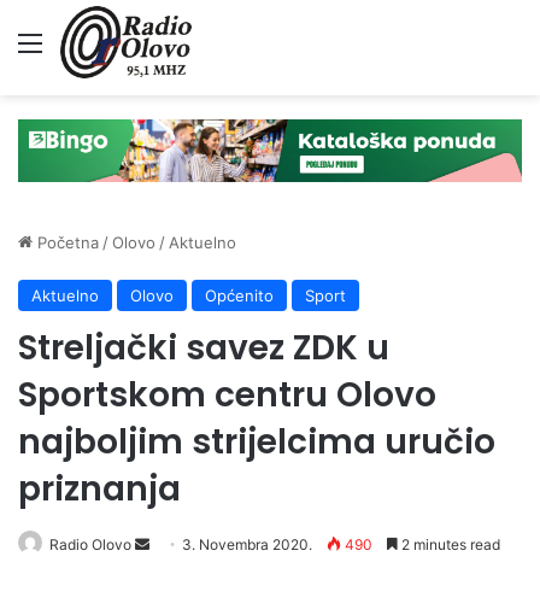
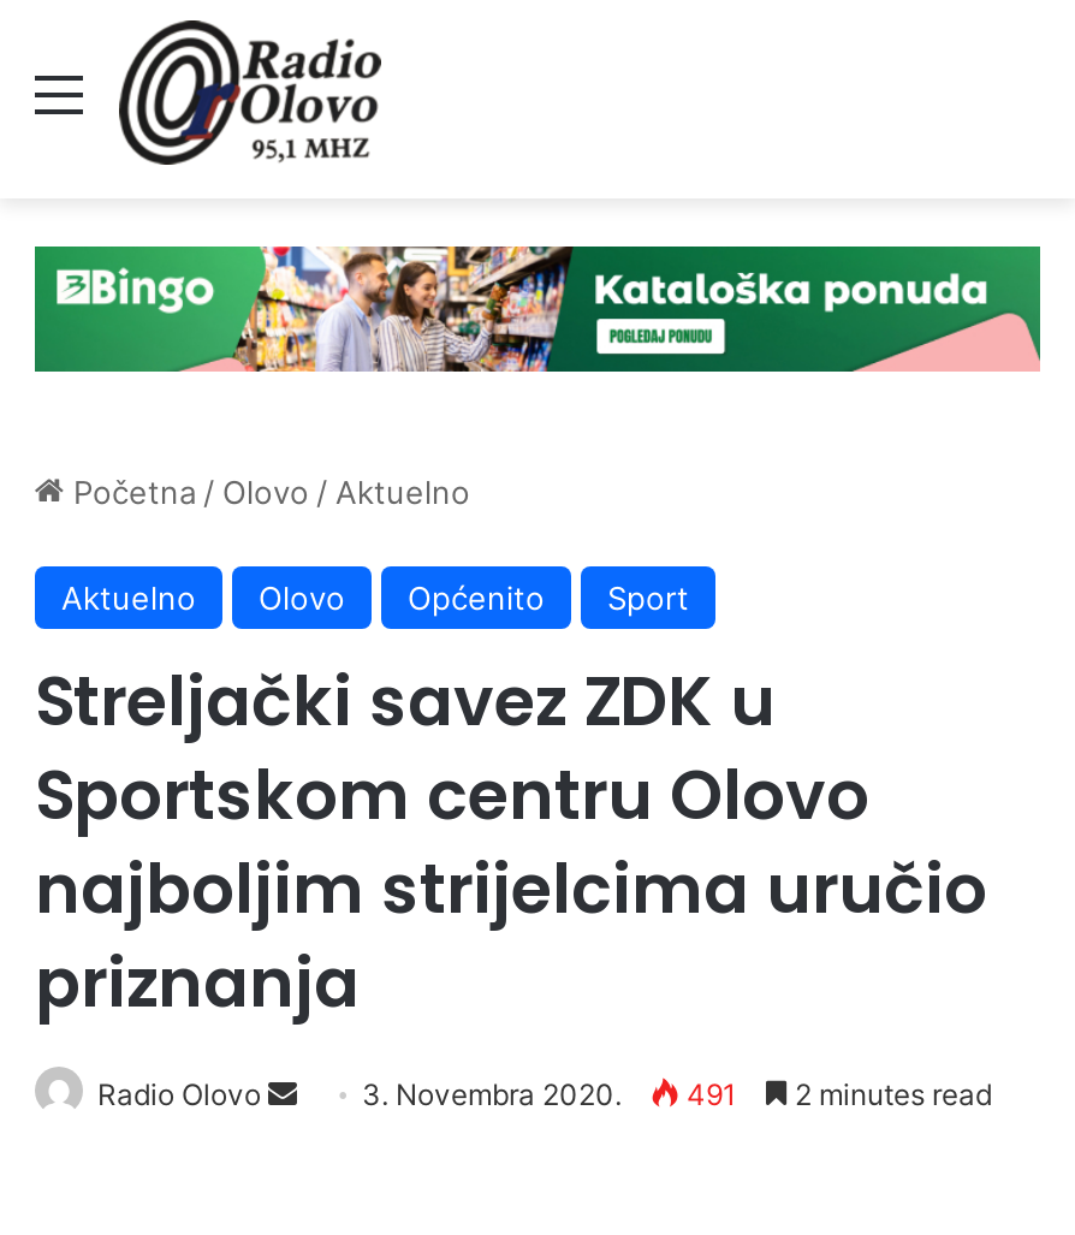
[341,535,372,553] 490 -> [679,1076,737,1112] 491

